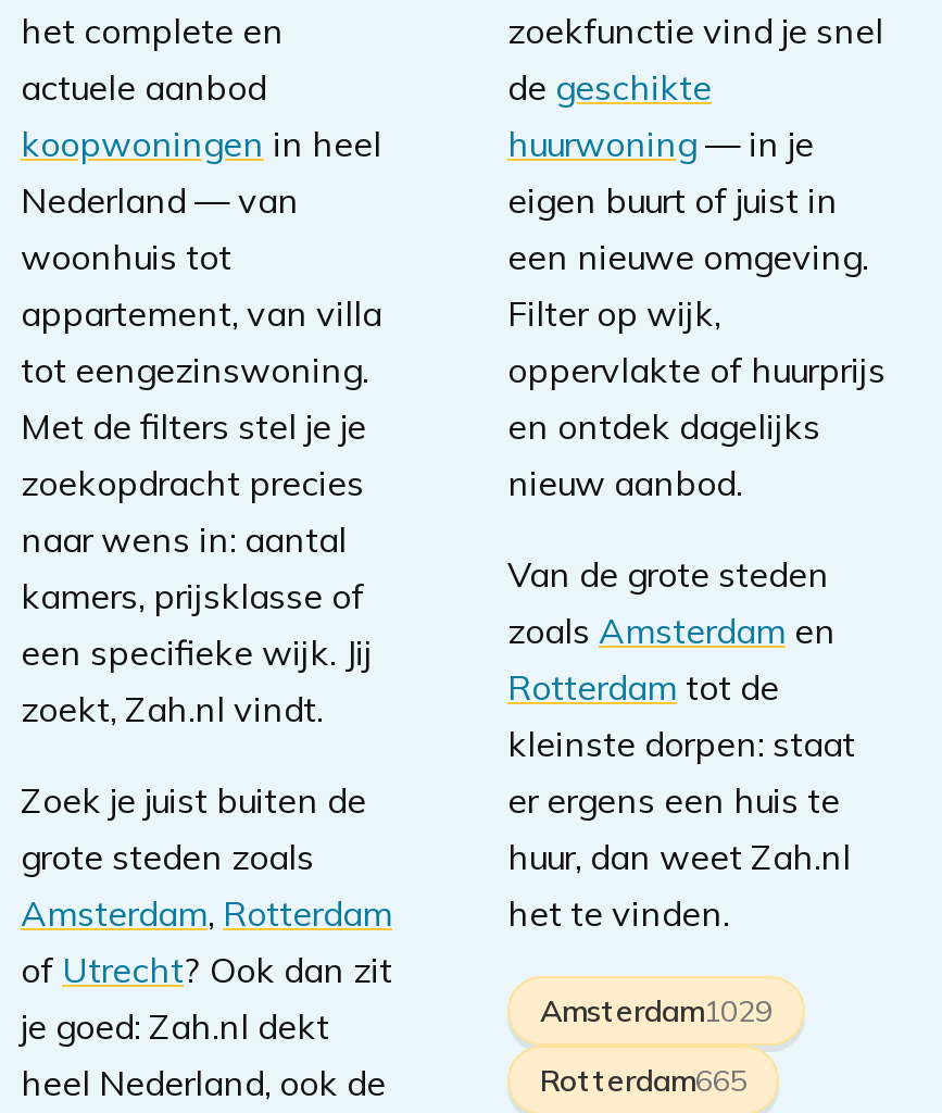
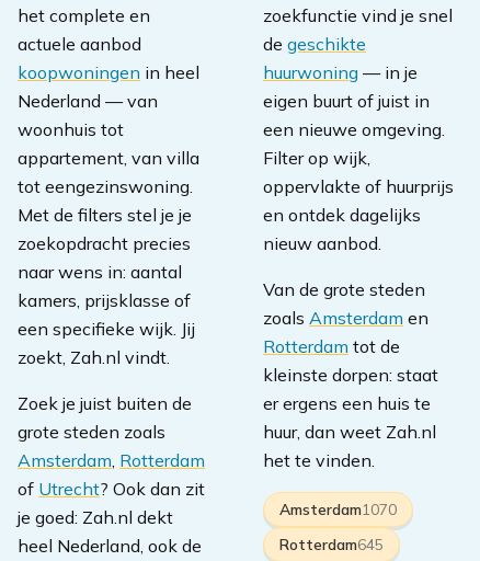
[540,991,773,1030] Amsterdam1029 -> [279,500,397,519] Amsterdam1070
[540,1061,746,1100] Rotterdam665 -> [279,535,384,554] Rotterdam645

